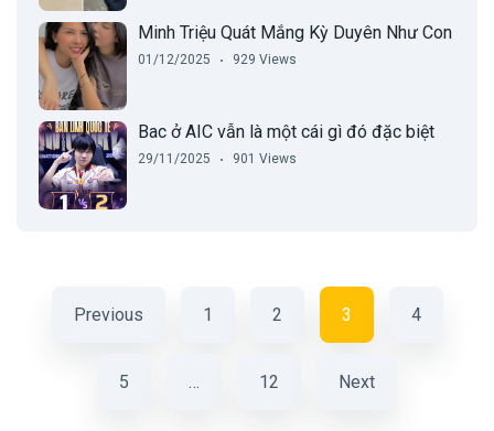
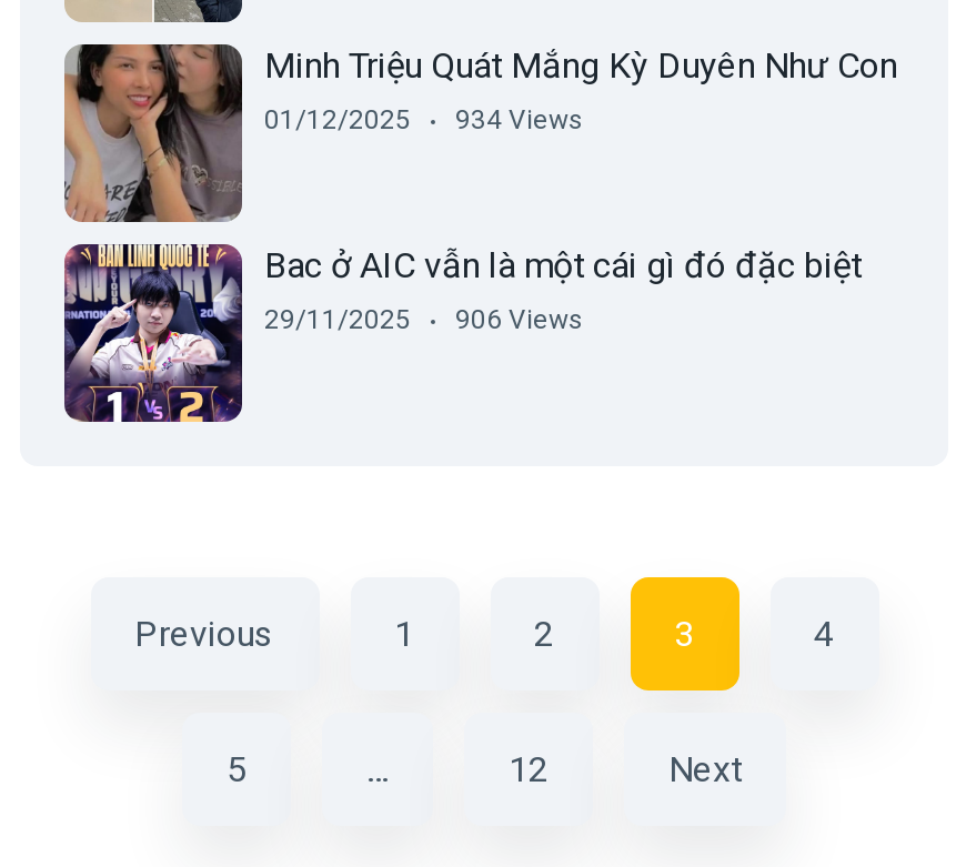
[138,52,297,67] 01/12/2025 929 Views -> [264,105,584,136] 01/12/2025 934 Views
[138,151,297,167] 29/11/2025 901 Views -> [264,304,584,335] 29/11/2025 906 Views

